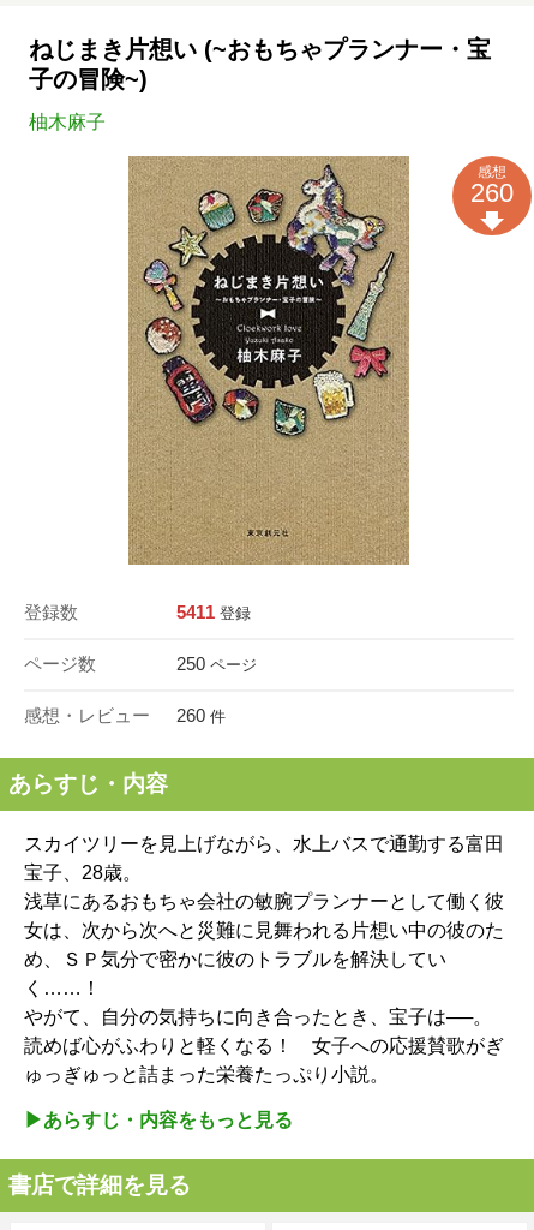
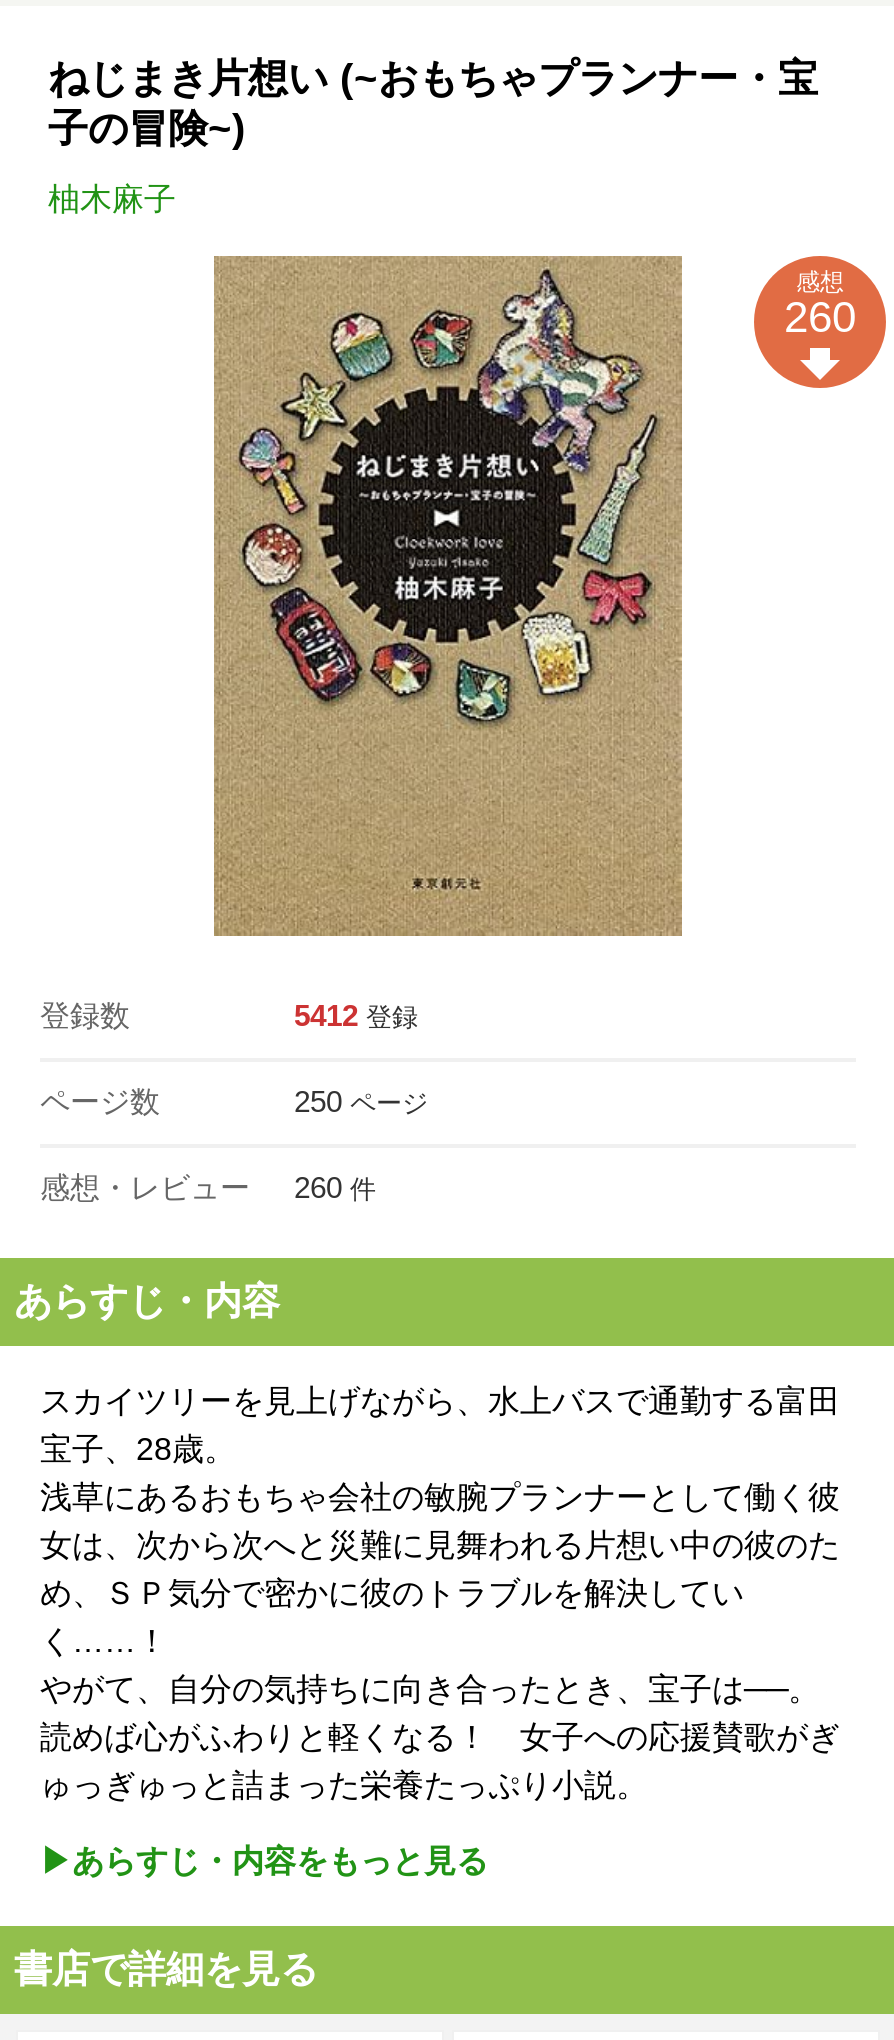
[176,602,251,622] 5411 登録 -> [294,998,418,1032] 5412 登録

